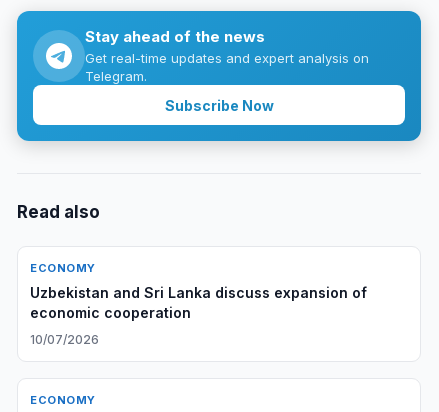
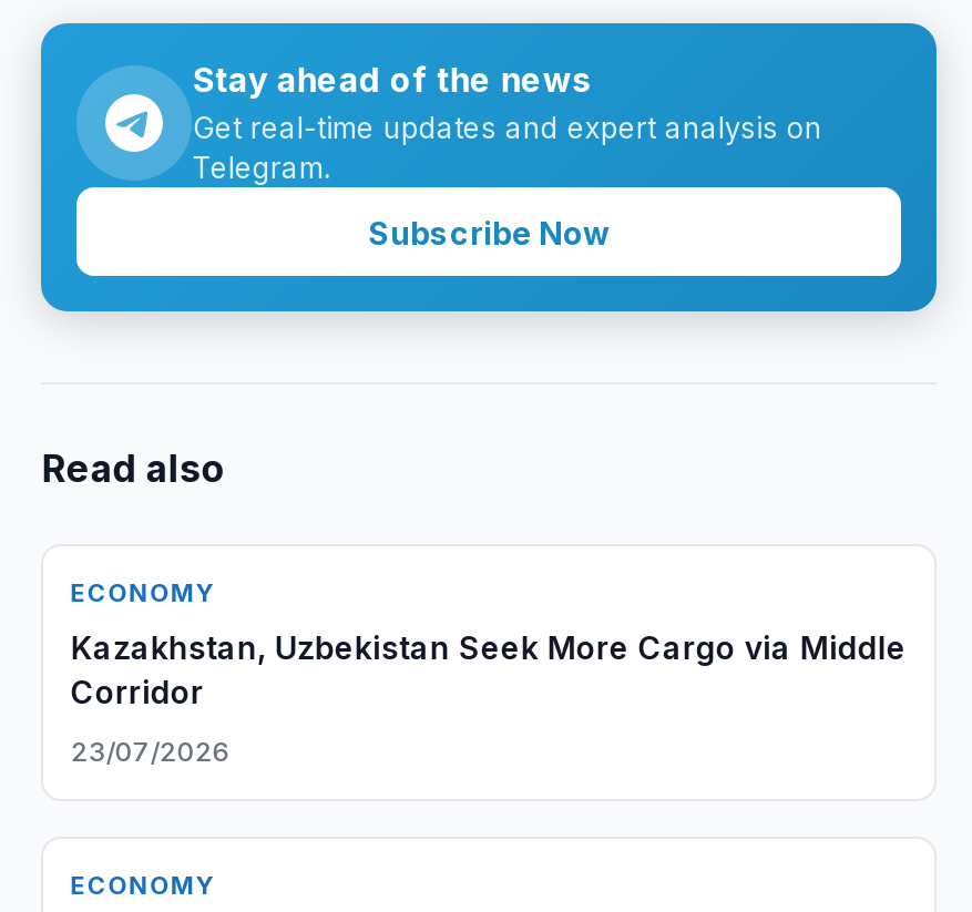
[30,284,367,321] Uzbekistan and Sri Lanka discuss expansion of | economic cooperation -> [71,628,906,710] Kazakhstan, Uzbekistan Seek More Cargo via Middle | Corridor
[30,332,99,347] 10/07/2026 -> [71,735,230,768] 23/07/2026

